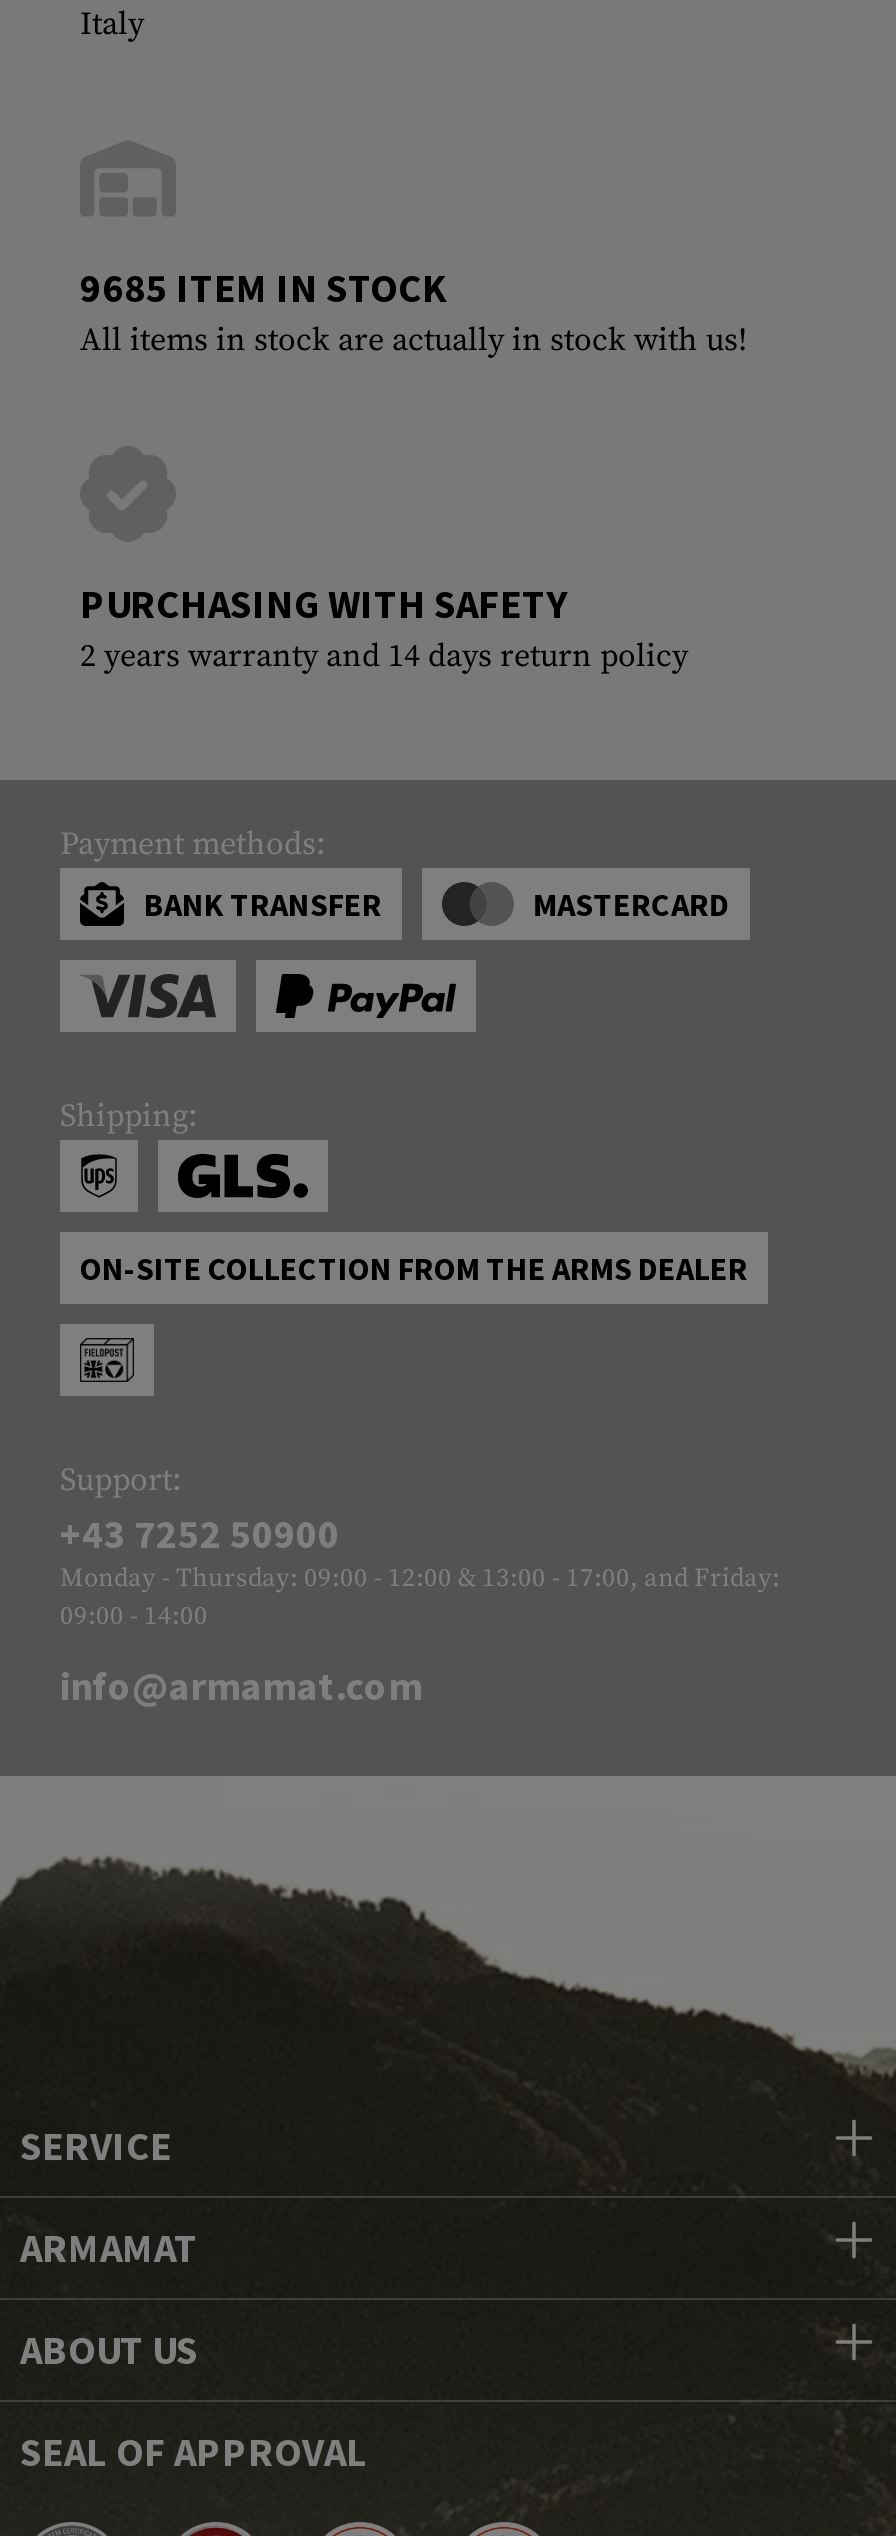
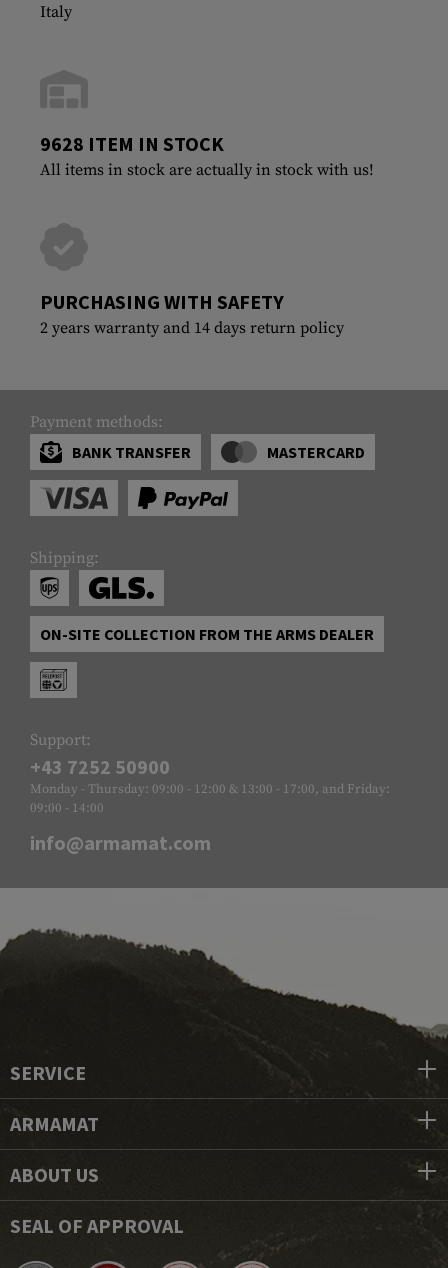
[80,261,448,311] 9685 ITEM IN STOCK -> [40,131,224,156] 9628 ITEM IN STOCK

